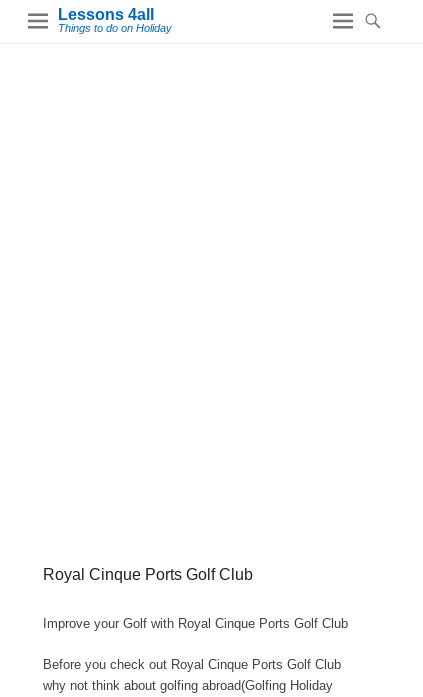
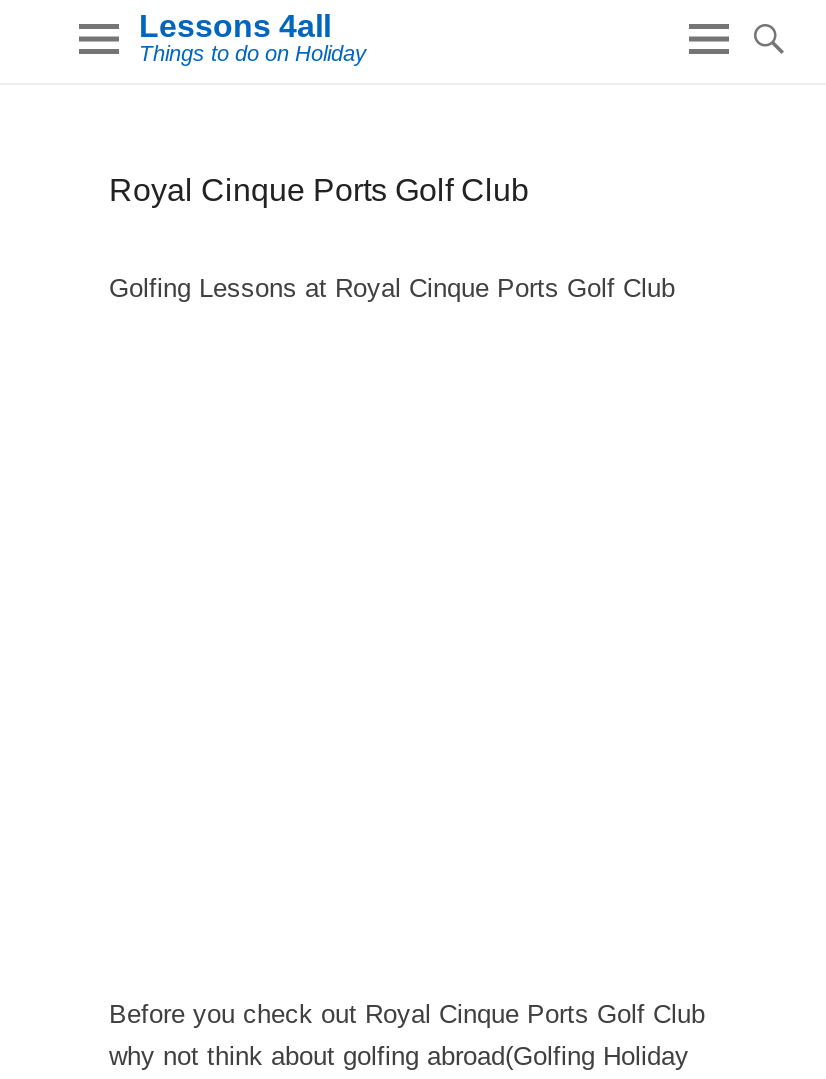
moved [43,566,253,583] -> [109,173,529,207]: Royal Cinque Ports Golf Club
[43,616,348,631] Improve your Golf with Royal Cinque Ports Golf Club -> [109,273,675,303] Golfing Lessons at Royal Cinque Ports Golf Club

